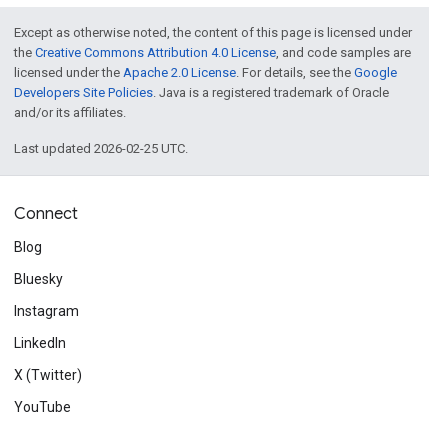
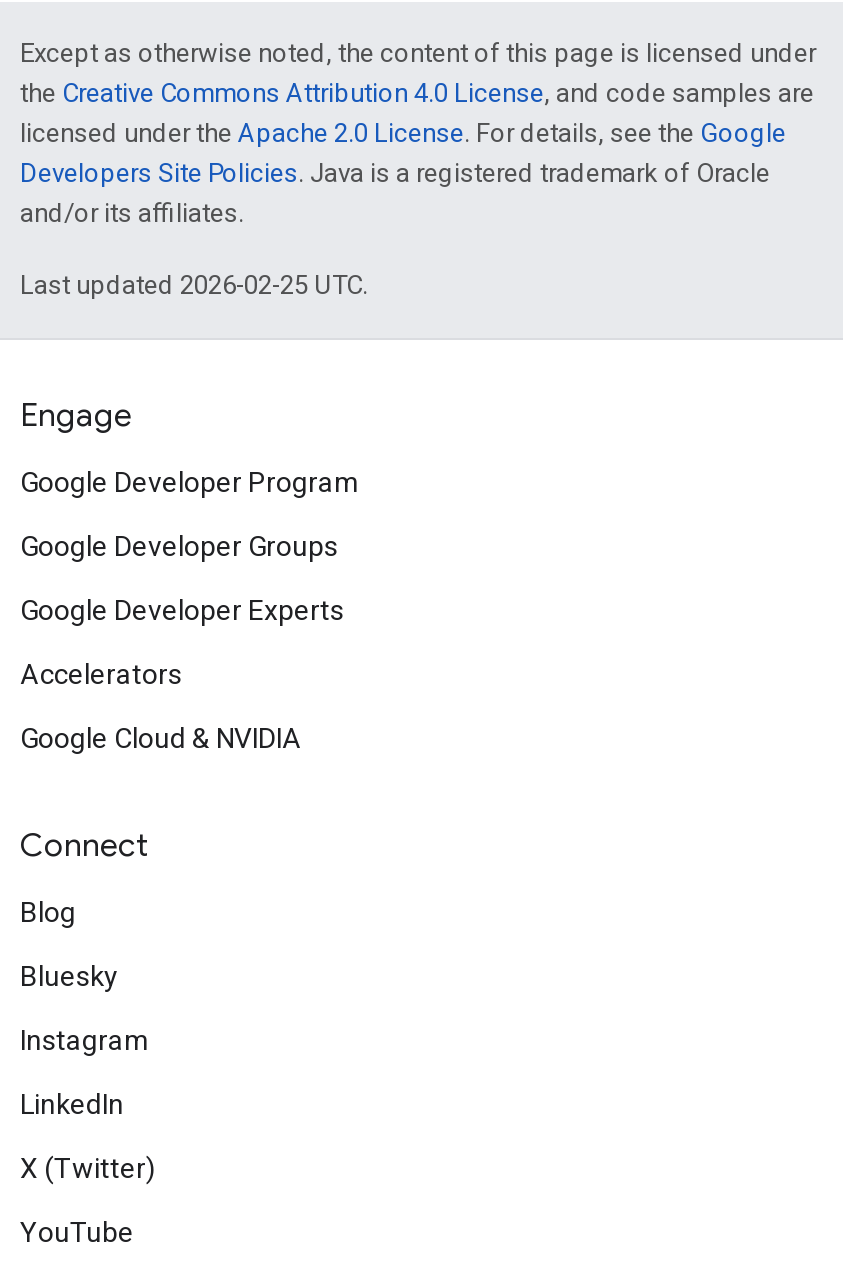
none -> [20,396,360,754] Engage | Google Developer Program | Google Developer Groups | Google Developer Experts | Accelerators | Google Cloud & NVIDIA

